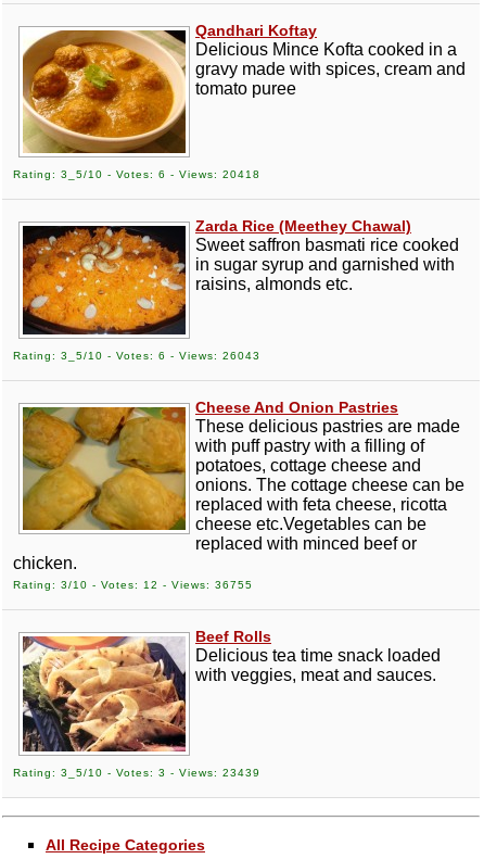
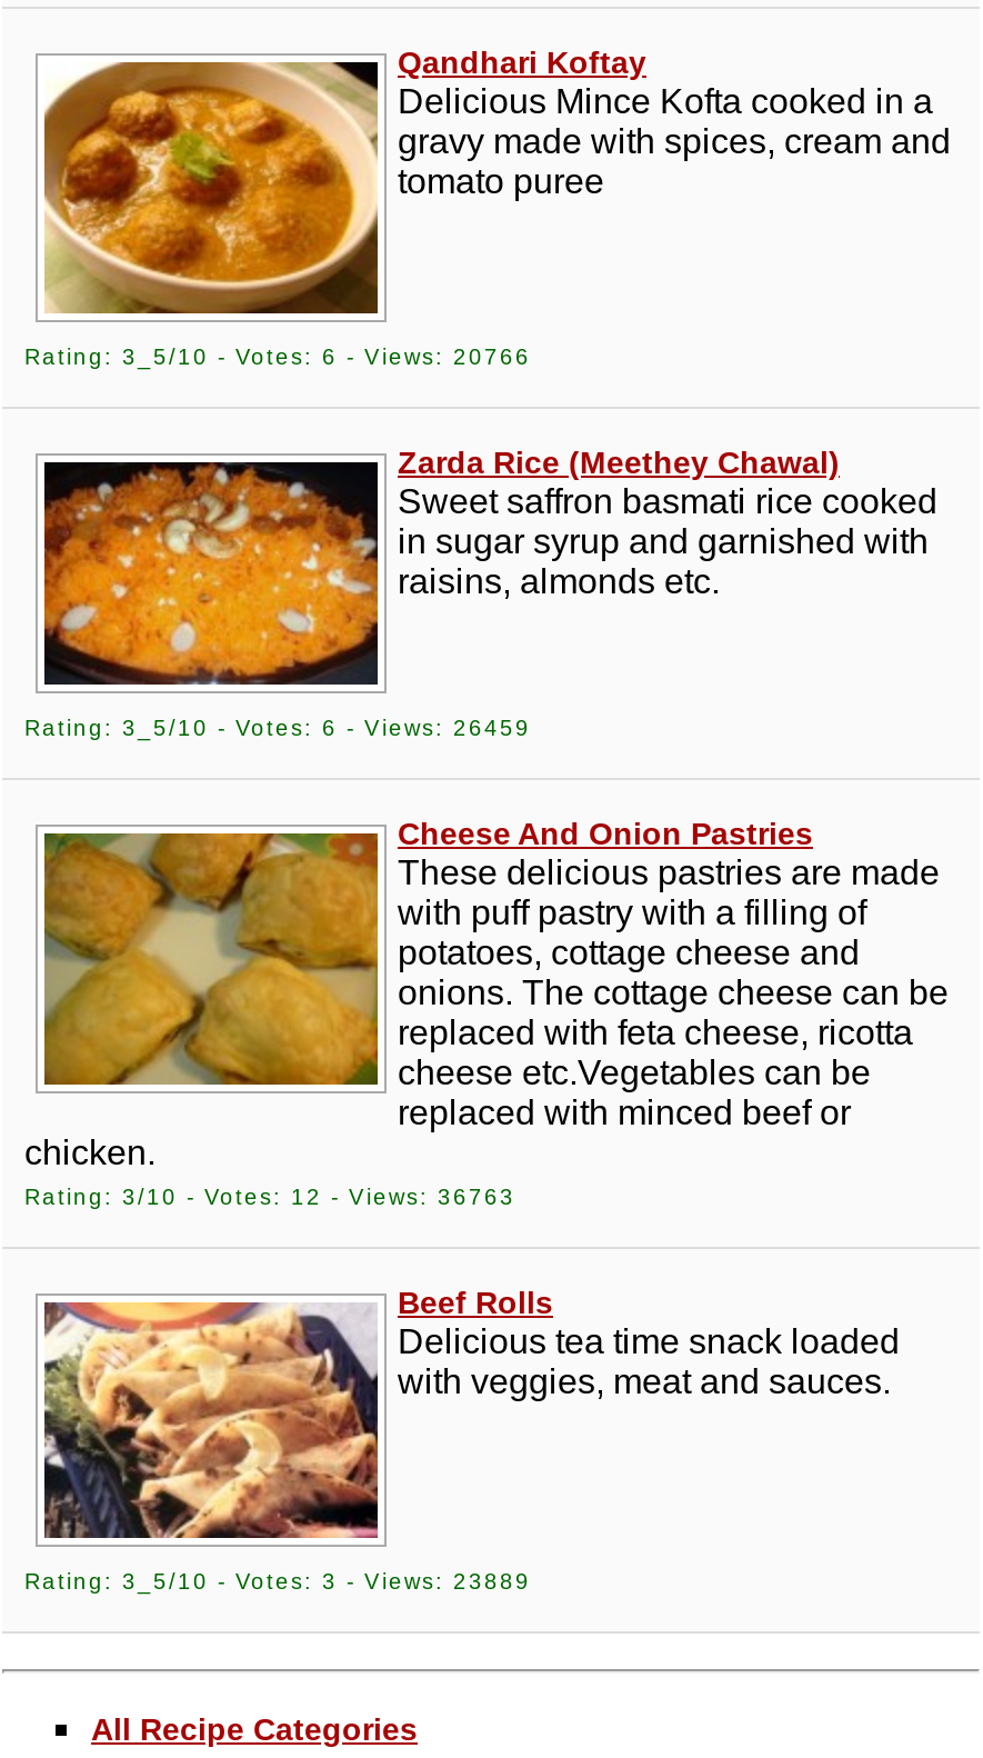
[13,168,260,180] Rating: 3_5/10 - Votes: 6 - Views: 20418 -> [24,344,531,369] Rating: 3_5/10 - Votes: 6 - Views: 20766
[13,350,260,362] Rating: 3_5/10 - Votes: 6 - Views: 26043 -> [24,716,531,740] Rating: 3_5/10 - Votes: 6 - Views: 26459
[13,579,253,591] Rating: 3/10 - Votes: 12 - Views: 36755 -> [24,1185,515,1209] Rating: 3/10 - Votes: 12 - Views: 36763
[13,767,260,779] Rating: 3_5/10 - Votes: 3 - Views: 23439 -> [24,1569,531,1594] Rating: 3_5/10 - Votes: 3 - Views: 23889

